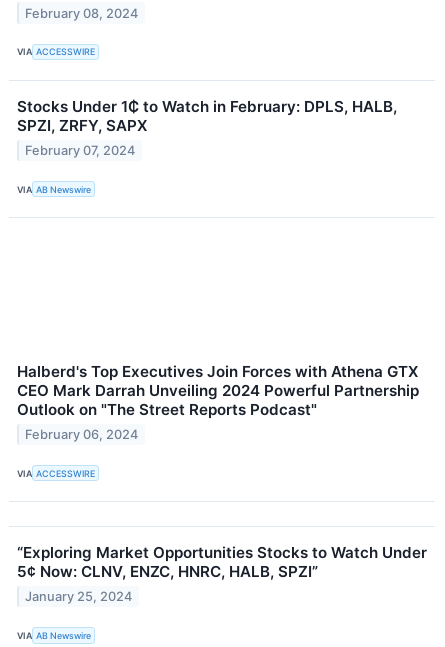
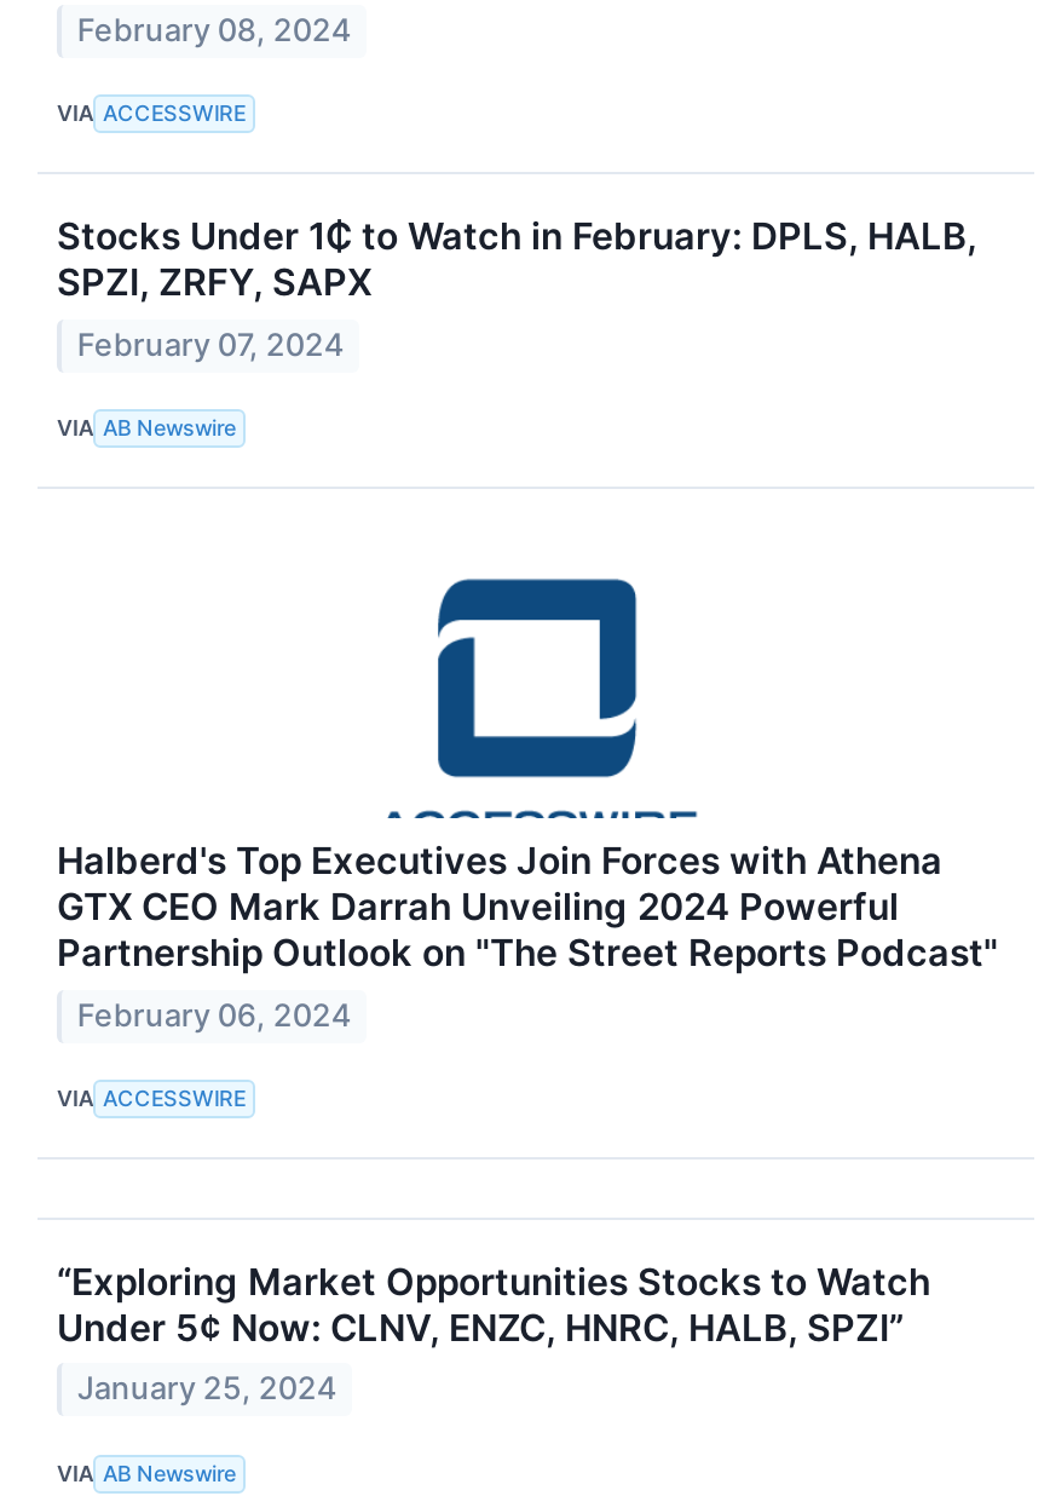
none -> [434,576,640,779] [image]

